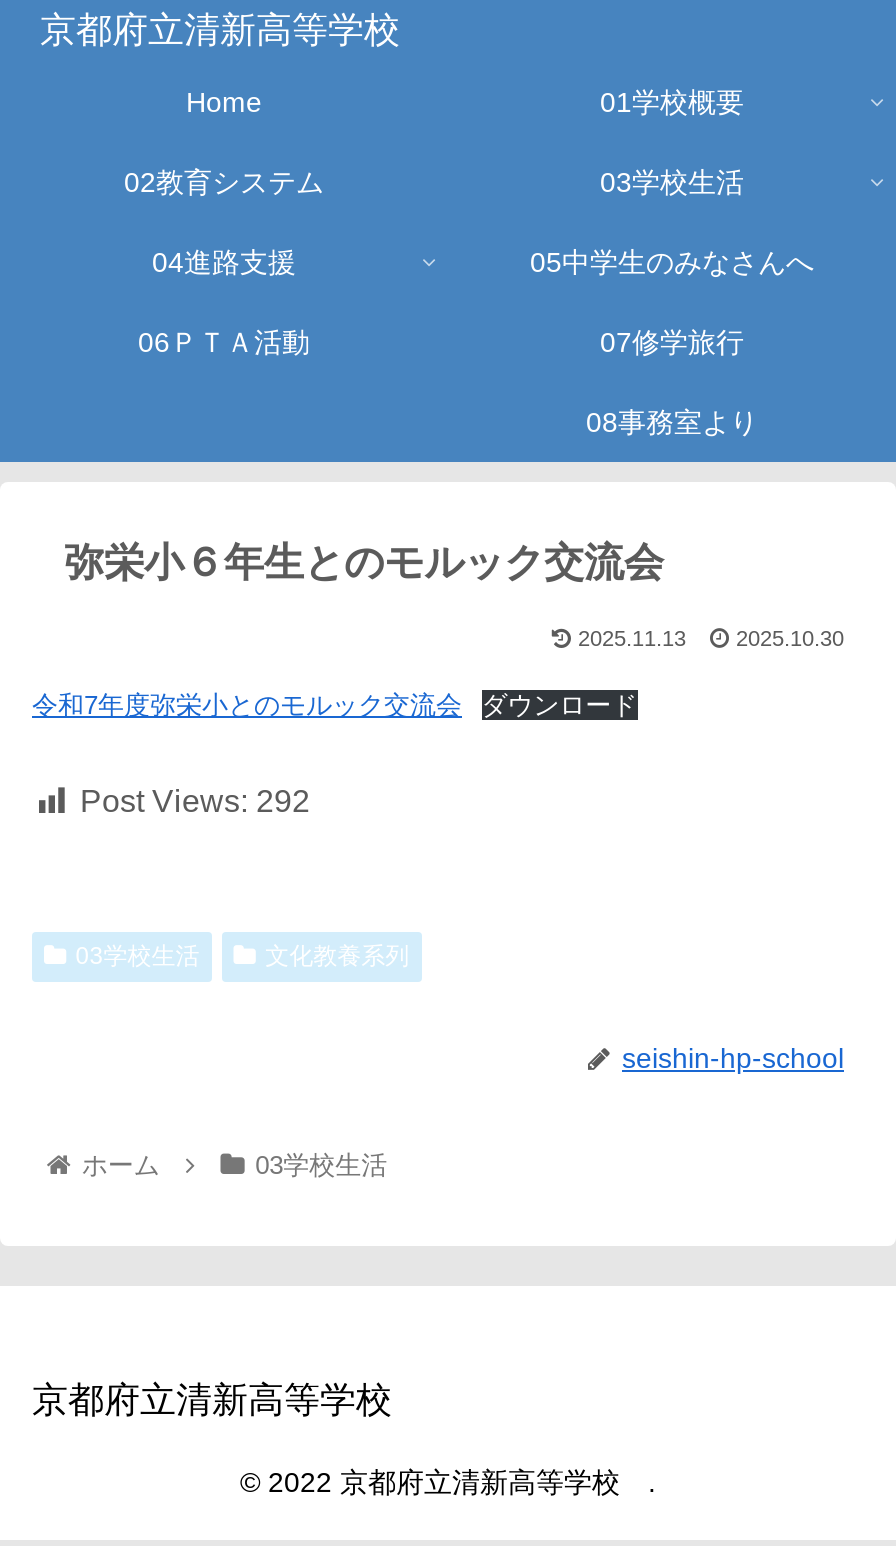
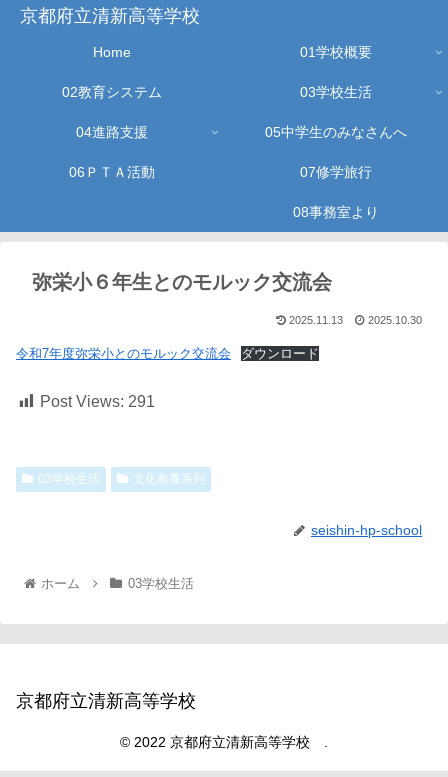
[80,784,310,818] Post Views: 292 -> [40,393,155,410] Post Views: 291

